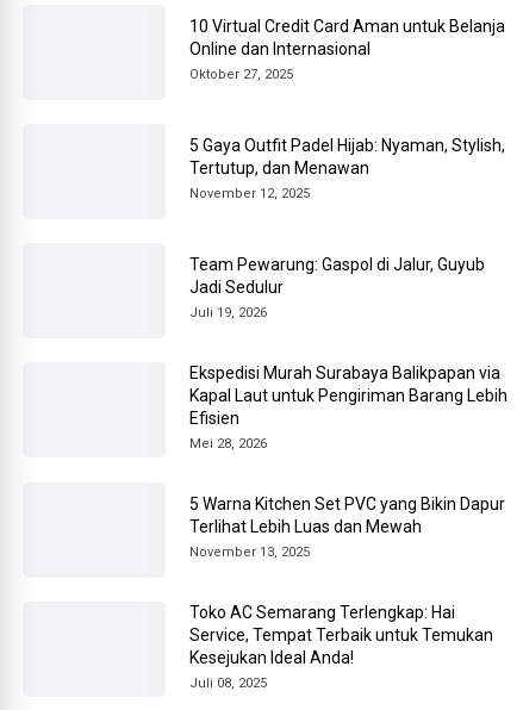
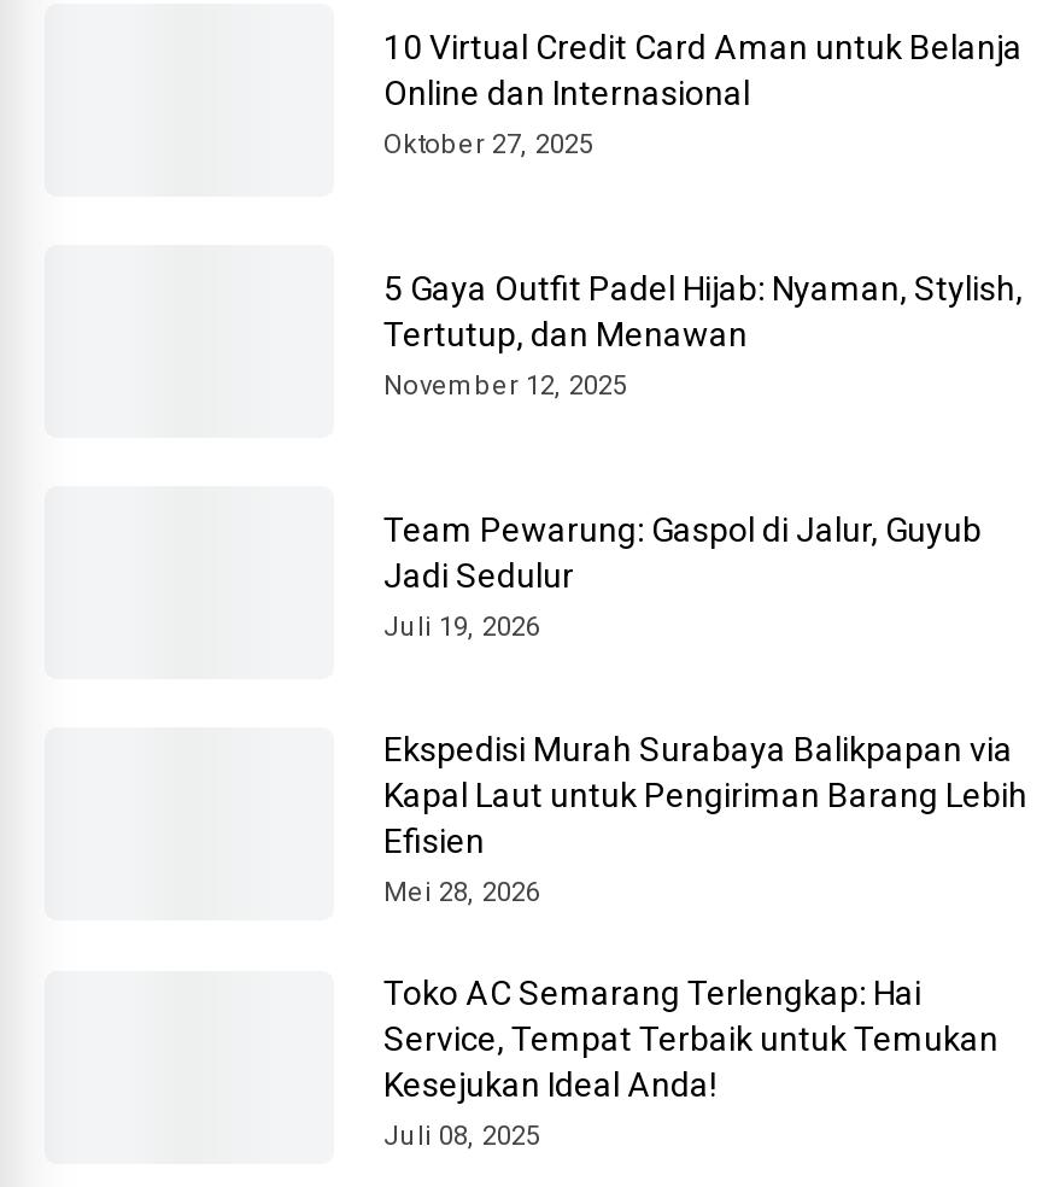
[190,494,506,560] 5 Warna Kitchen Set PVC yang Bikin Dapur | Terlihat Lebih Luas dan Mewah | November 13, 2025 -> none

